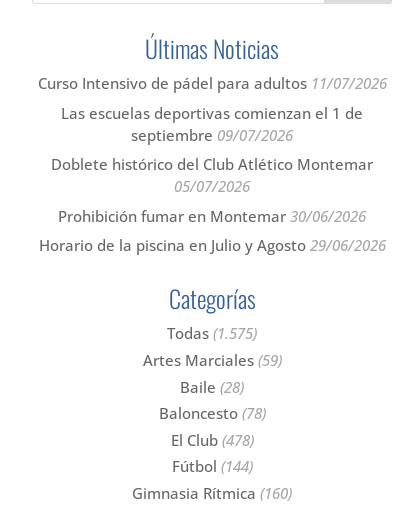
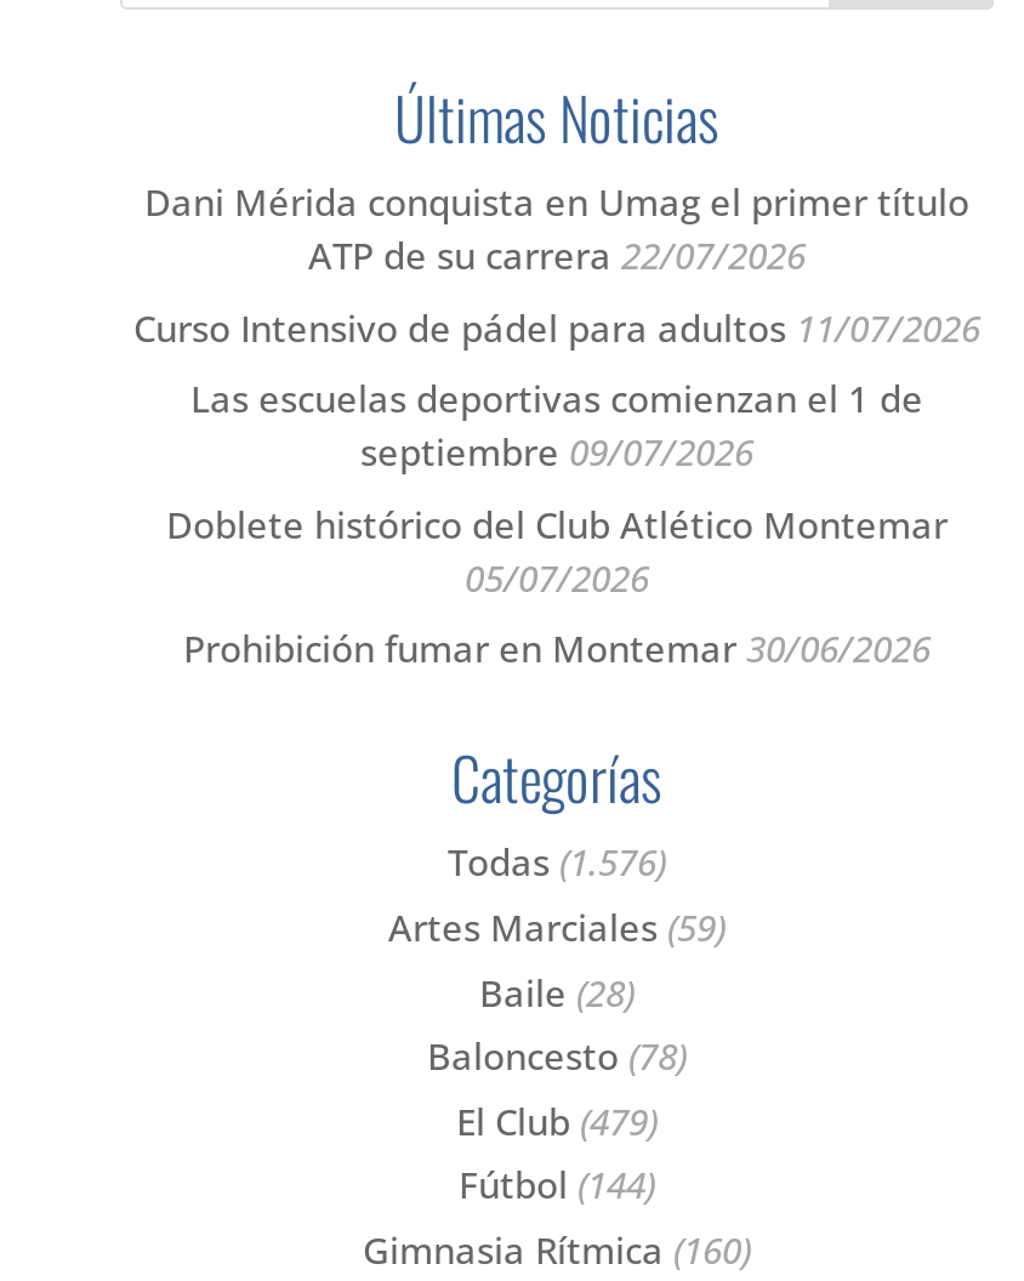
none -> [144,177,969,279] Dani Mérida conquista en Umag el primer título | ATP de su carrera 22/07/2026
moved [37,73,386,225] -> [133,302,980,672]: Curso Intensivo de pádel para adultos 11/07/2026 | Las escuelas deportivas comienzan el 1 de | septiembre 09/07/2026 | Doblete histórico del Club Atlético Montemar | 05/07/2026 | Prohibición fumar en Montemar 30/06/2026
[38,235,385,255] Horario de la piscina en Julio y Agosto 29/06/2026 -> none
[167,322,257,342] Todas (1.575) -> [448,836,666,884] Todas (1.576)
[170,429,253,449] El Club (478) -> [456,1095,658,1144] El Club (479)

